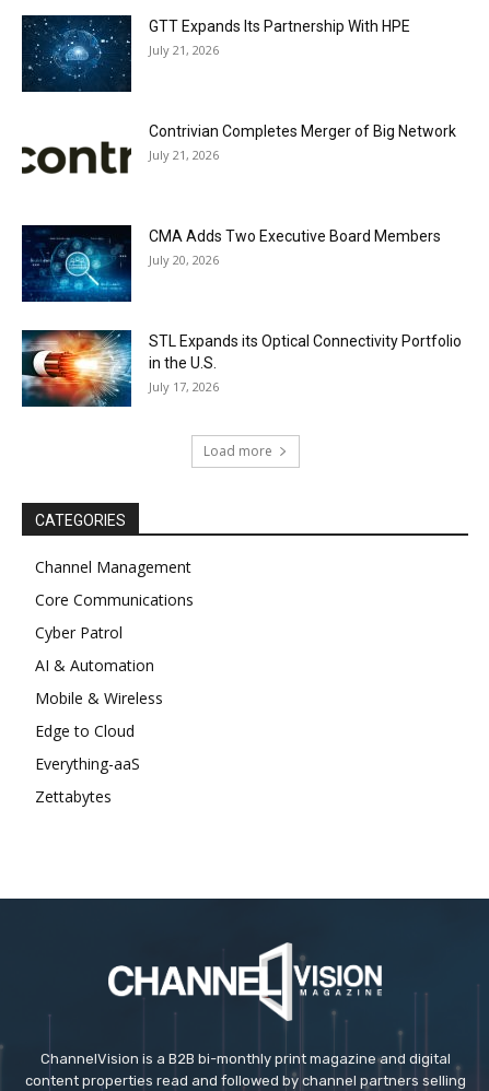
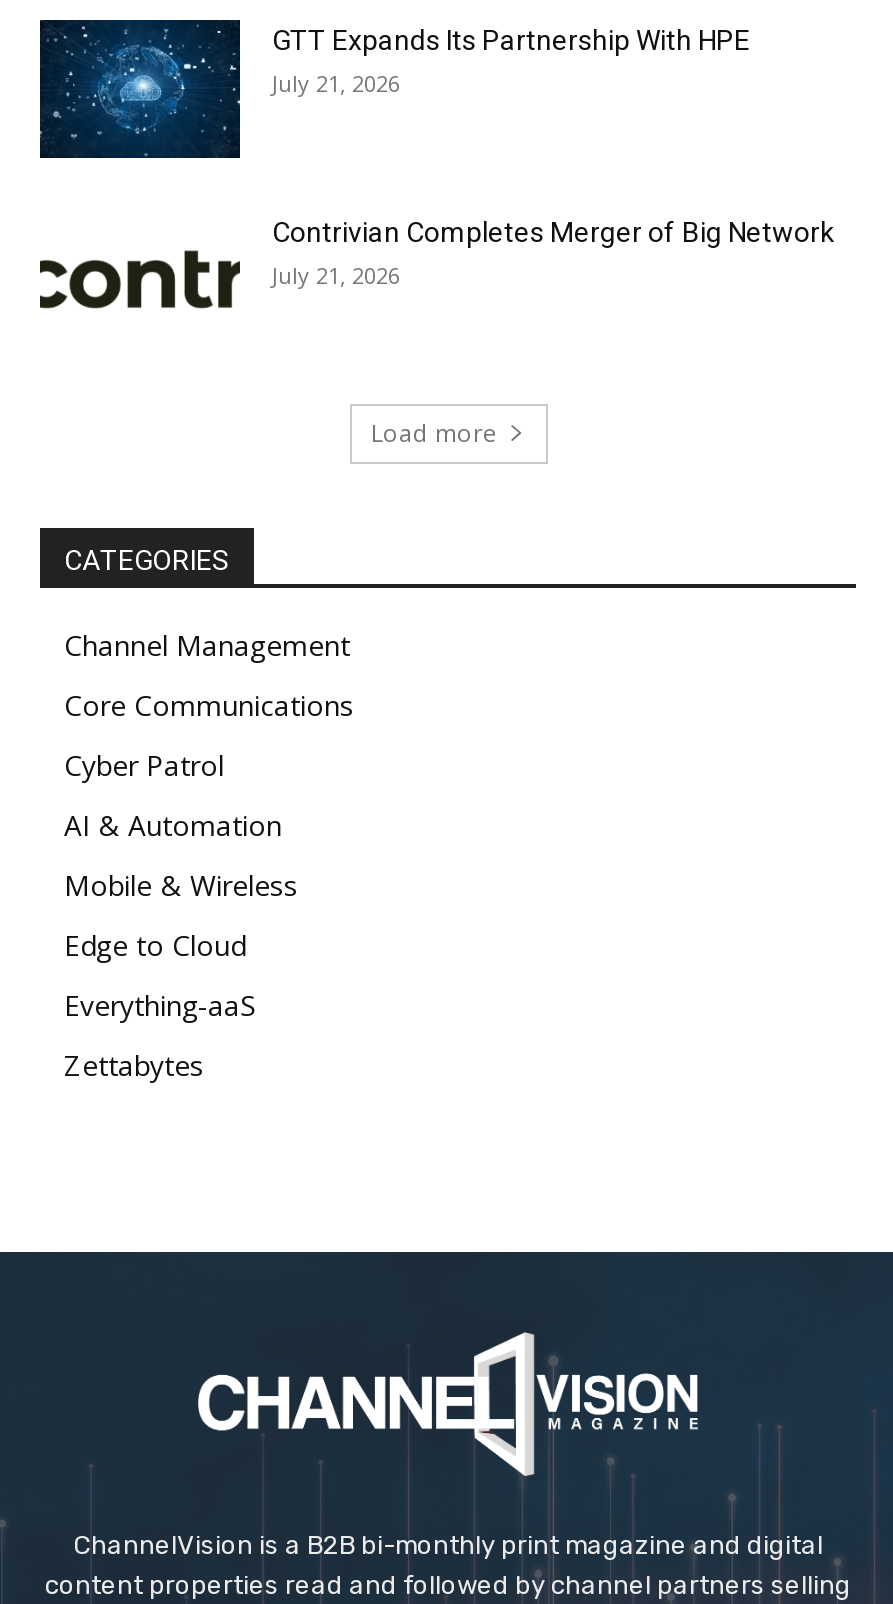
[23,225,441,302] [image] | CMA Adds Two Executive Board Members | July 20, 2026 -> none
[21,329,462,408] [image] | STL Expands its Optical Connectivity Portfolio | in the U.S. | July 17, 2026 -> none

